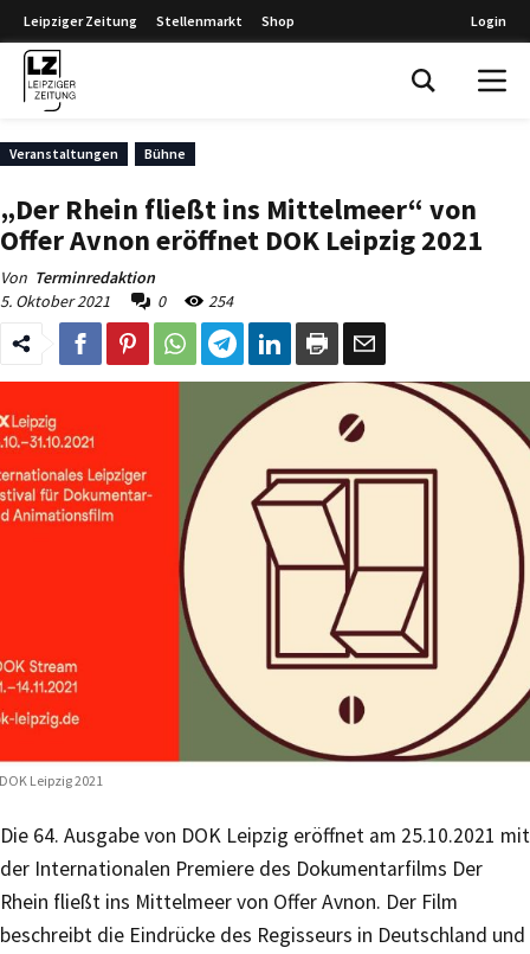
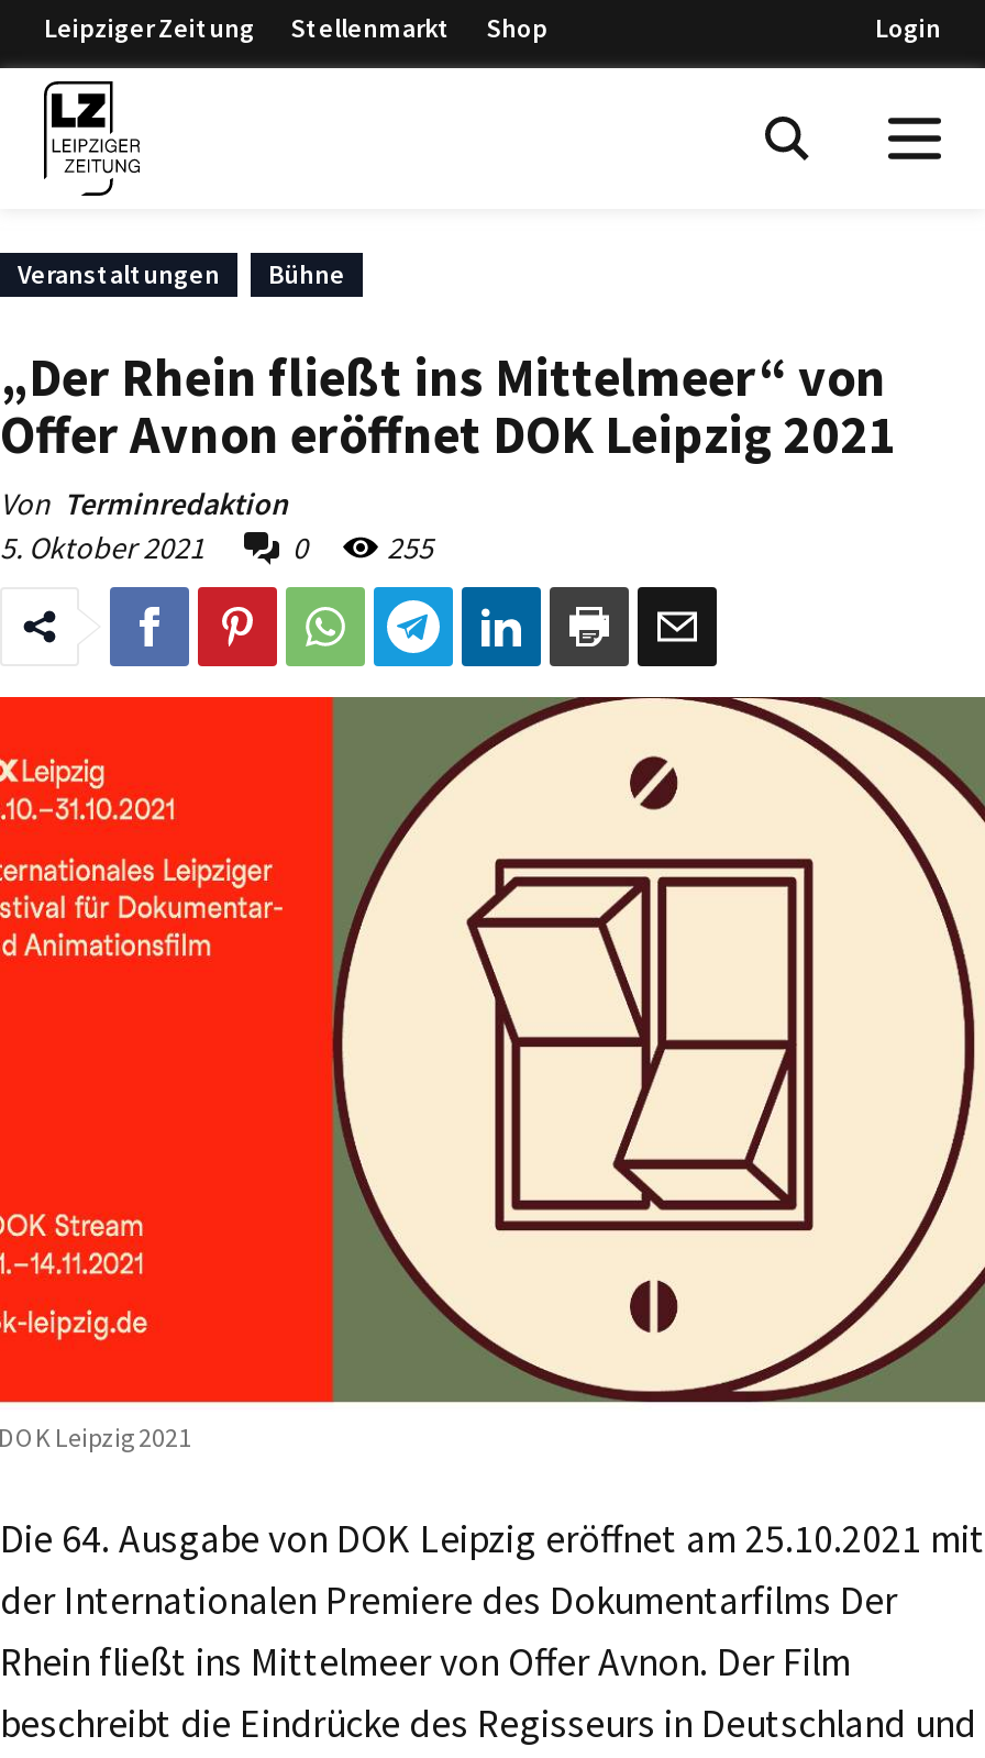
[157,290,233,312] 0 254 -> [292,528,433,567] 0 255

